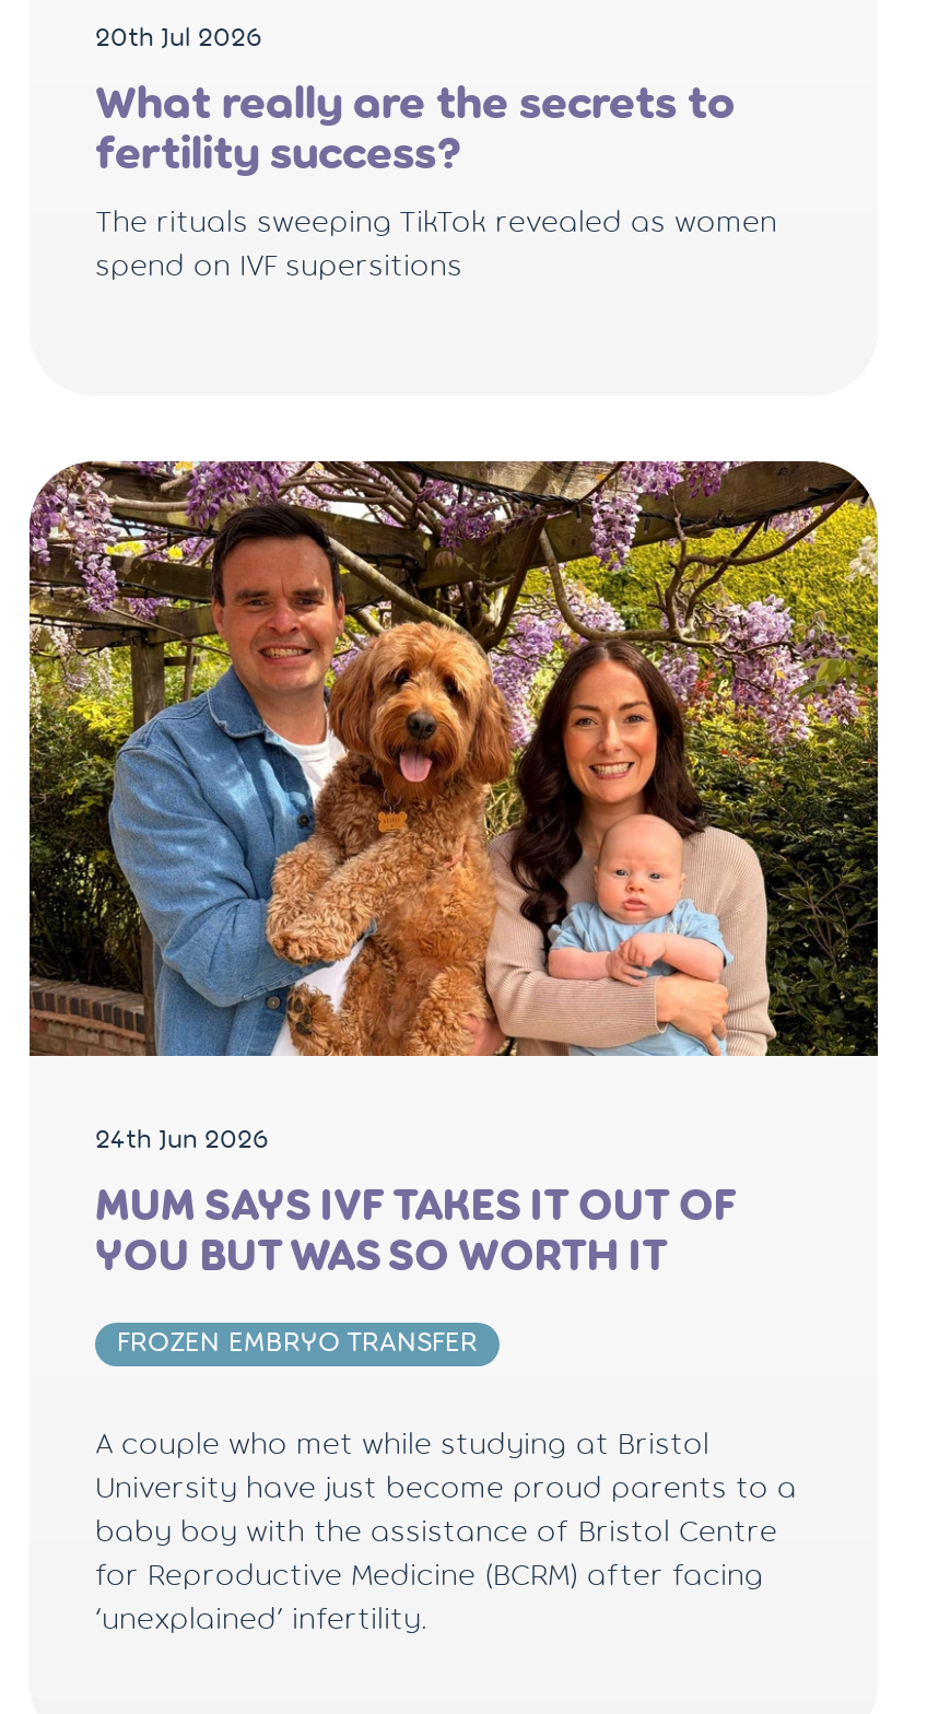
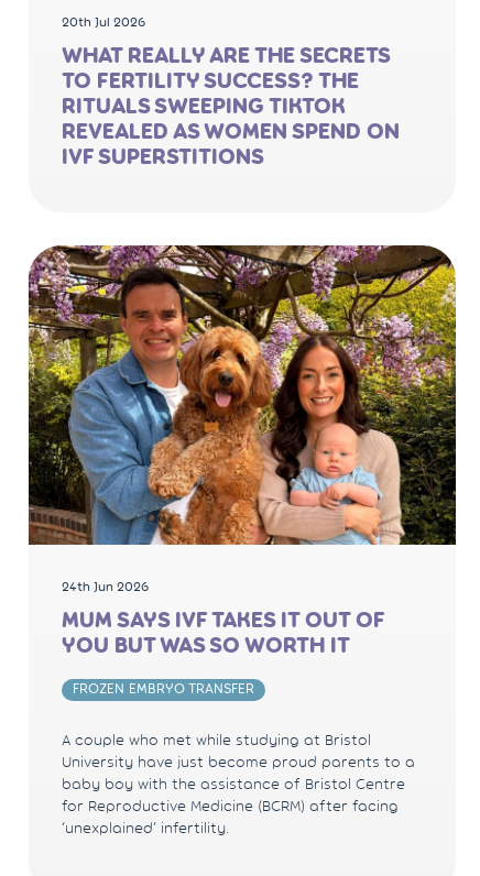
[95,75,777,282] What really are the secrets to | fertility success? | The rituals sweeping TikTok revealed as women | spend on IVF supersitions -> [62,41,400,170] WHAT REALLY ARE THE SECRETS | TO FERTILITY SUCCESS? THE | RITUALS SWEEPING TIKTOK | REVEALED AS WOMEN SPEND ON | IVF SUPERSTITIONS

